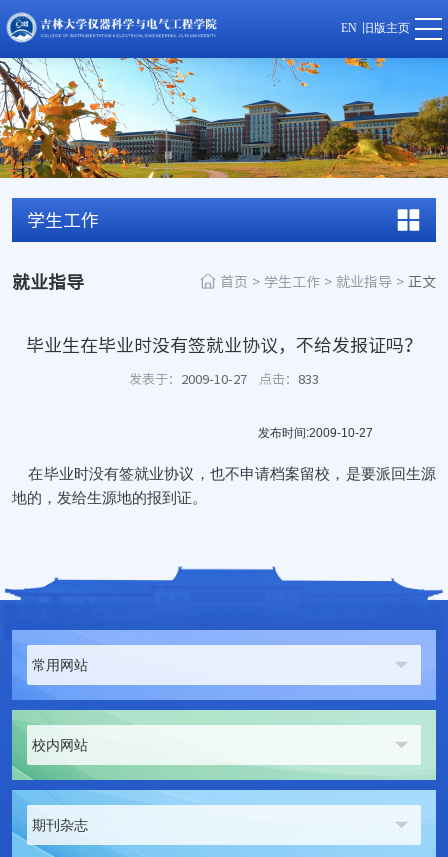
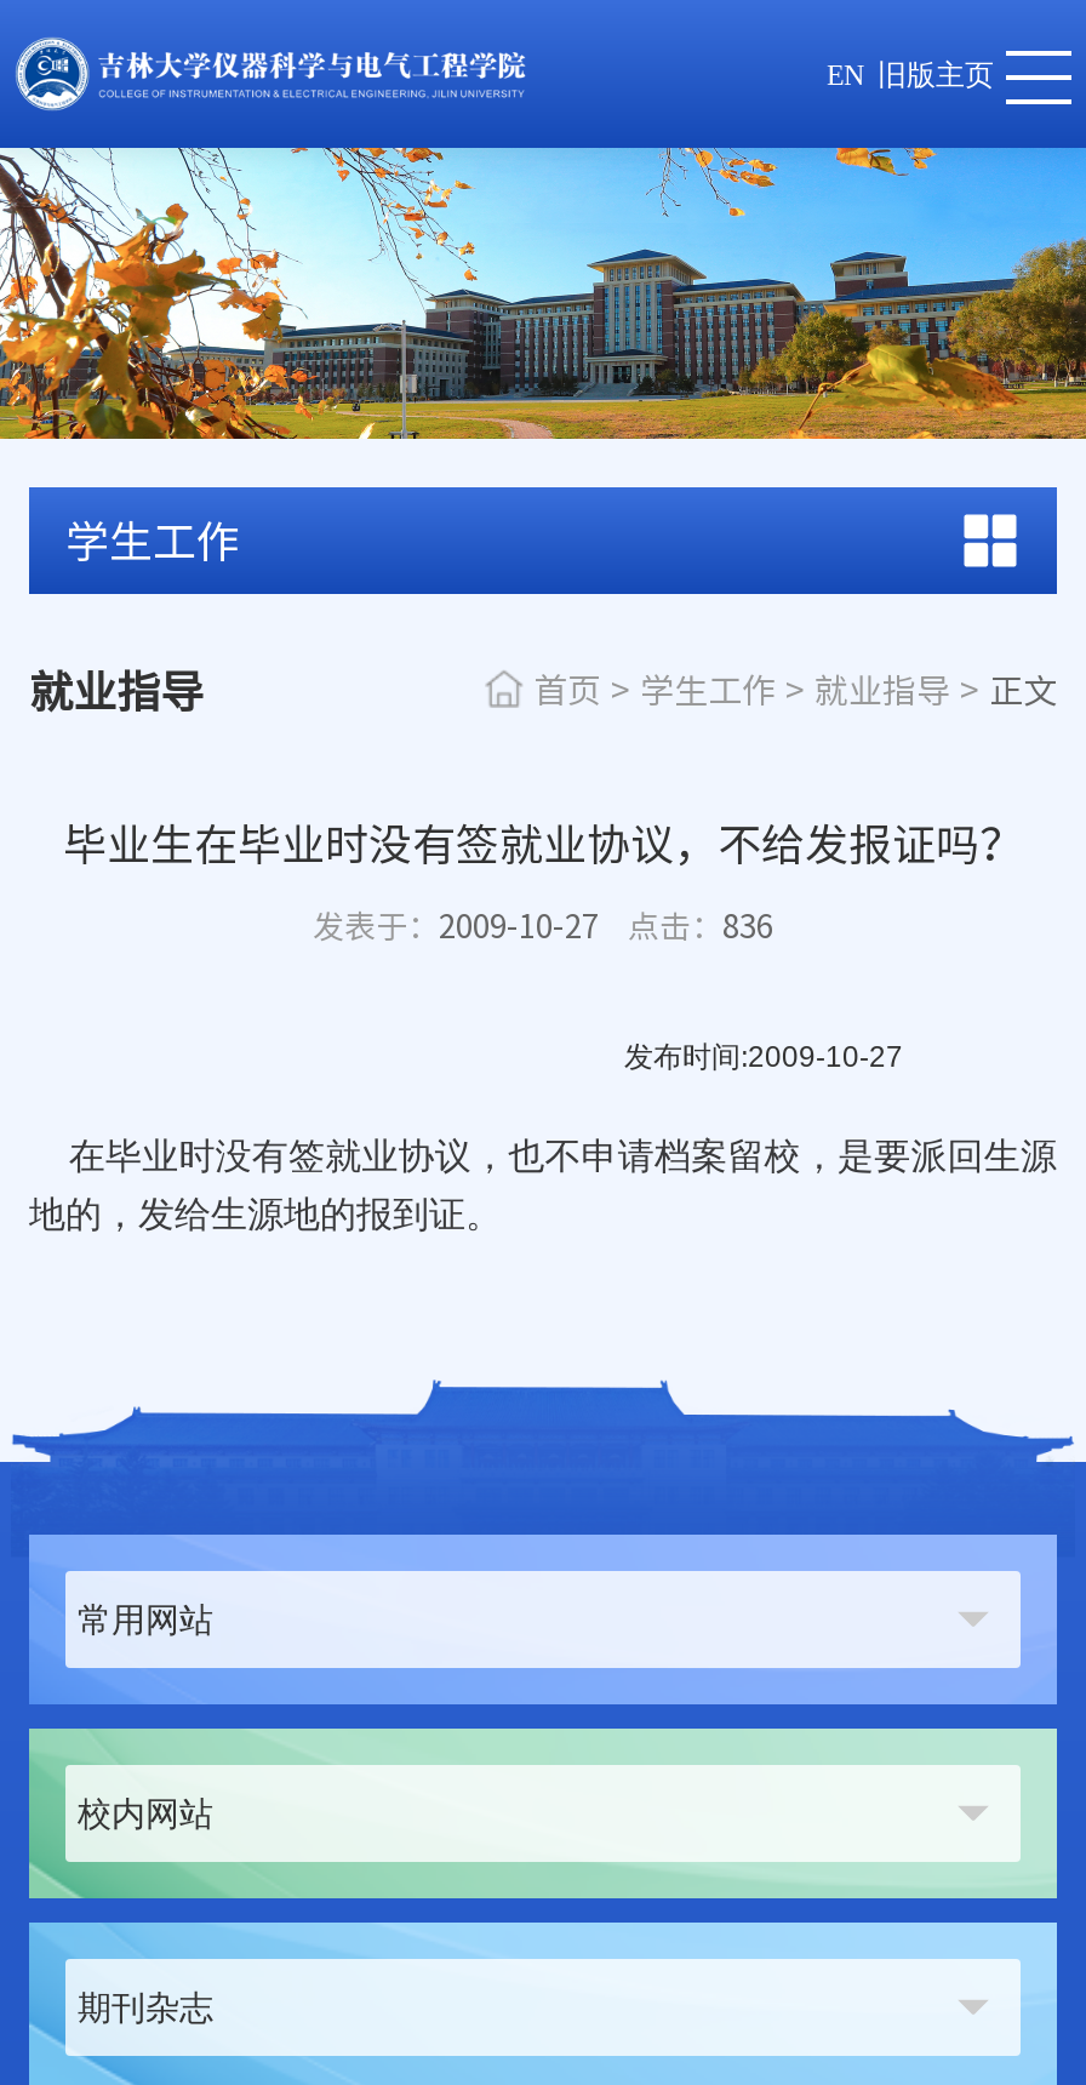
[129,373,319,386] 发表于：2009-10-27点击：833 -> [313,912,773,943] 发表于：2009-10-27点击：836

